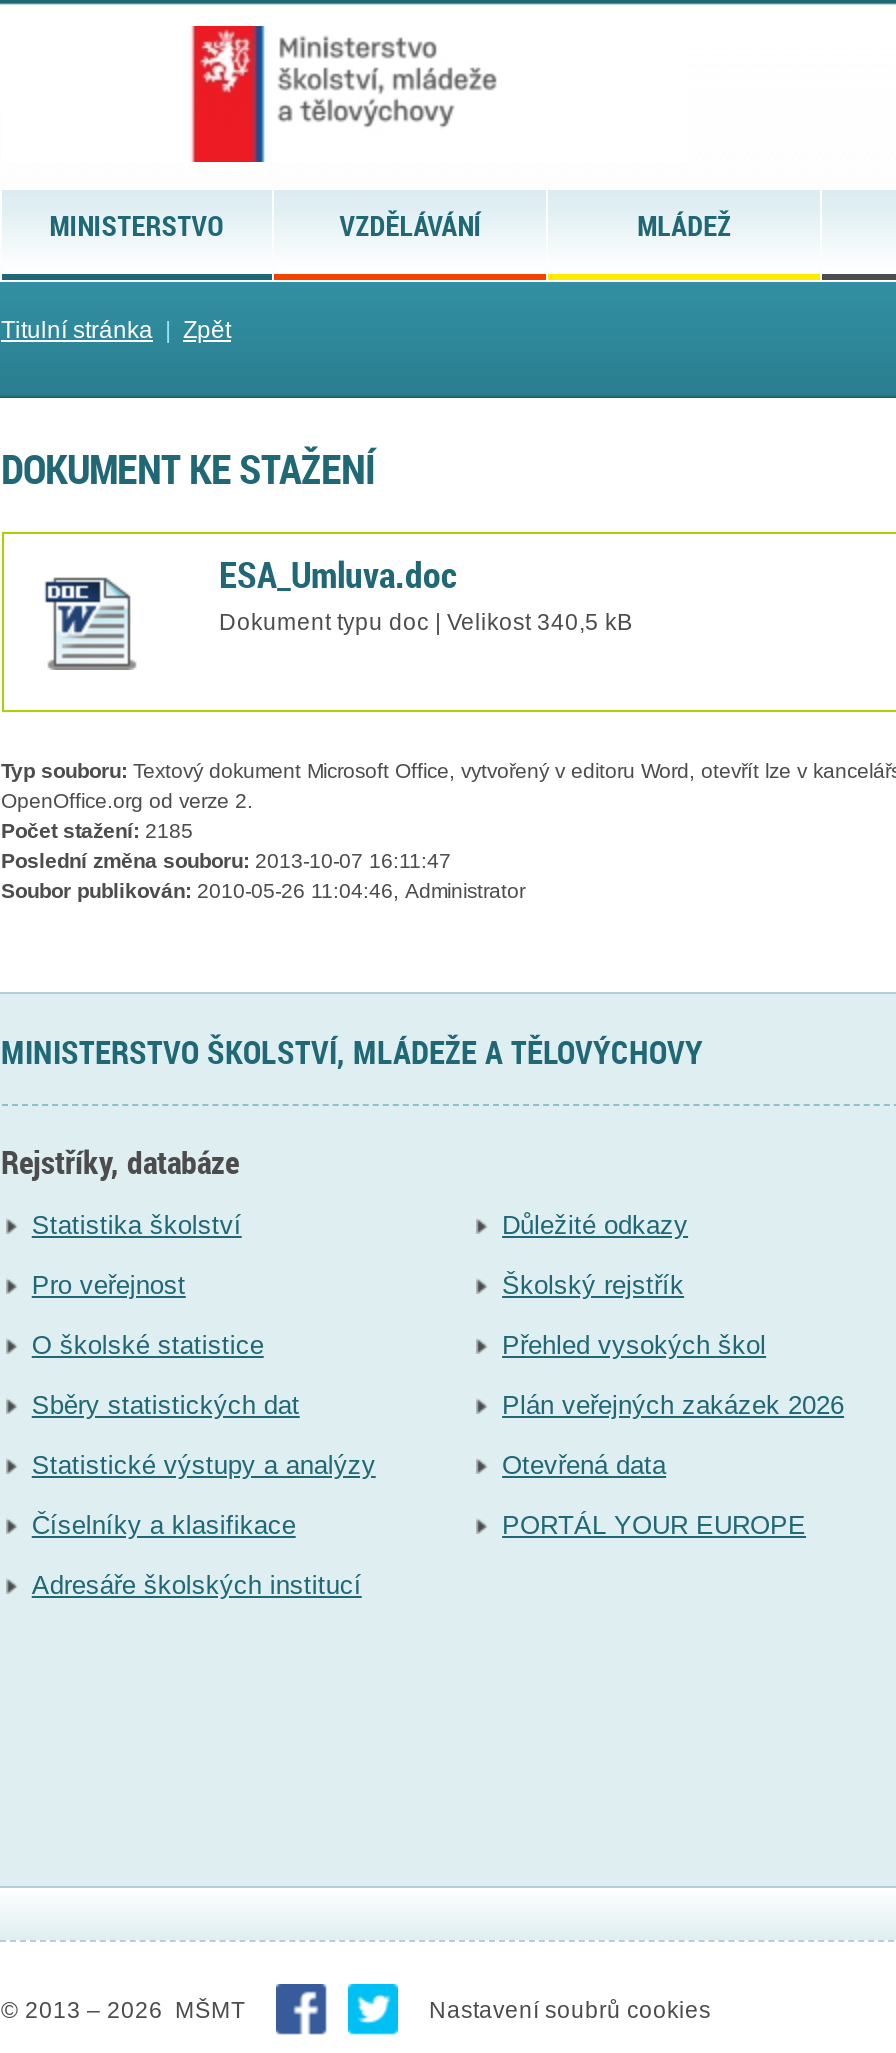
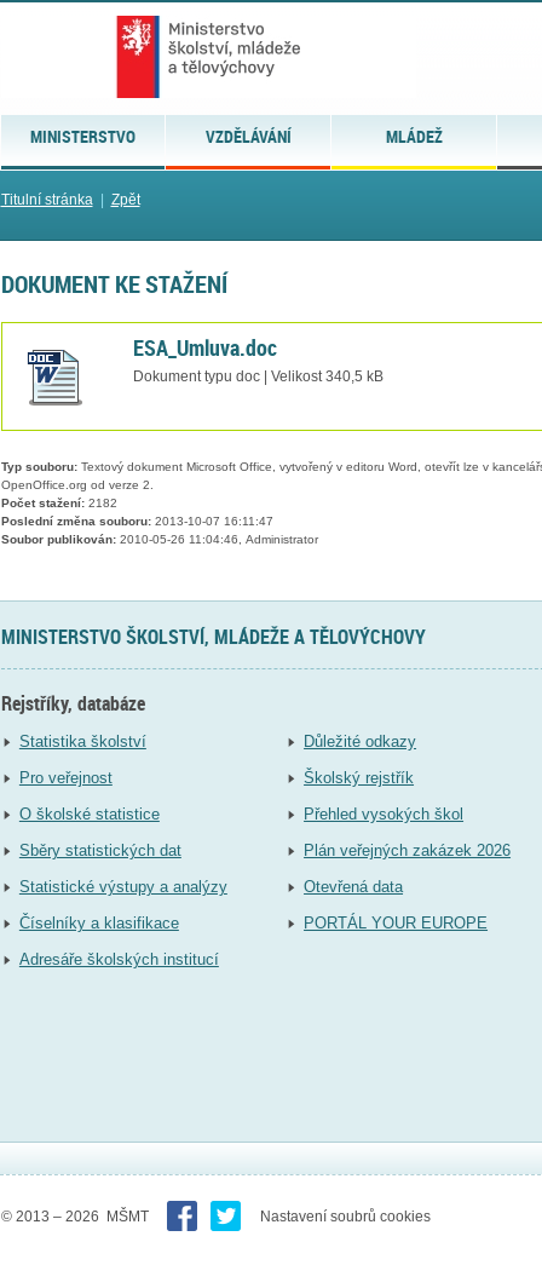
[1,821,193,843] Počet stažení: 2185 -> [1,497,117,510] Počet stažení: 2182

